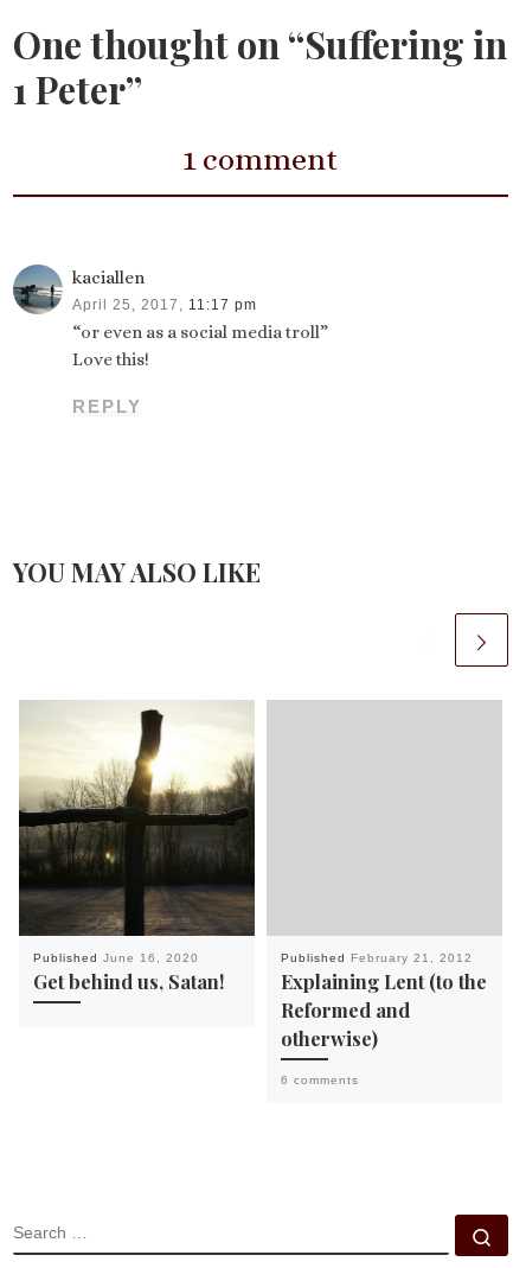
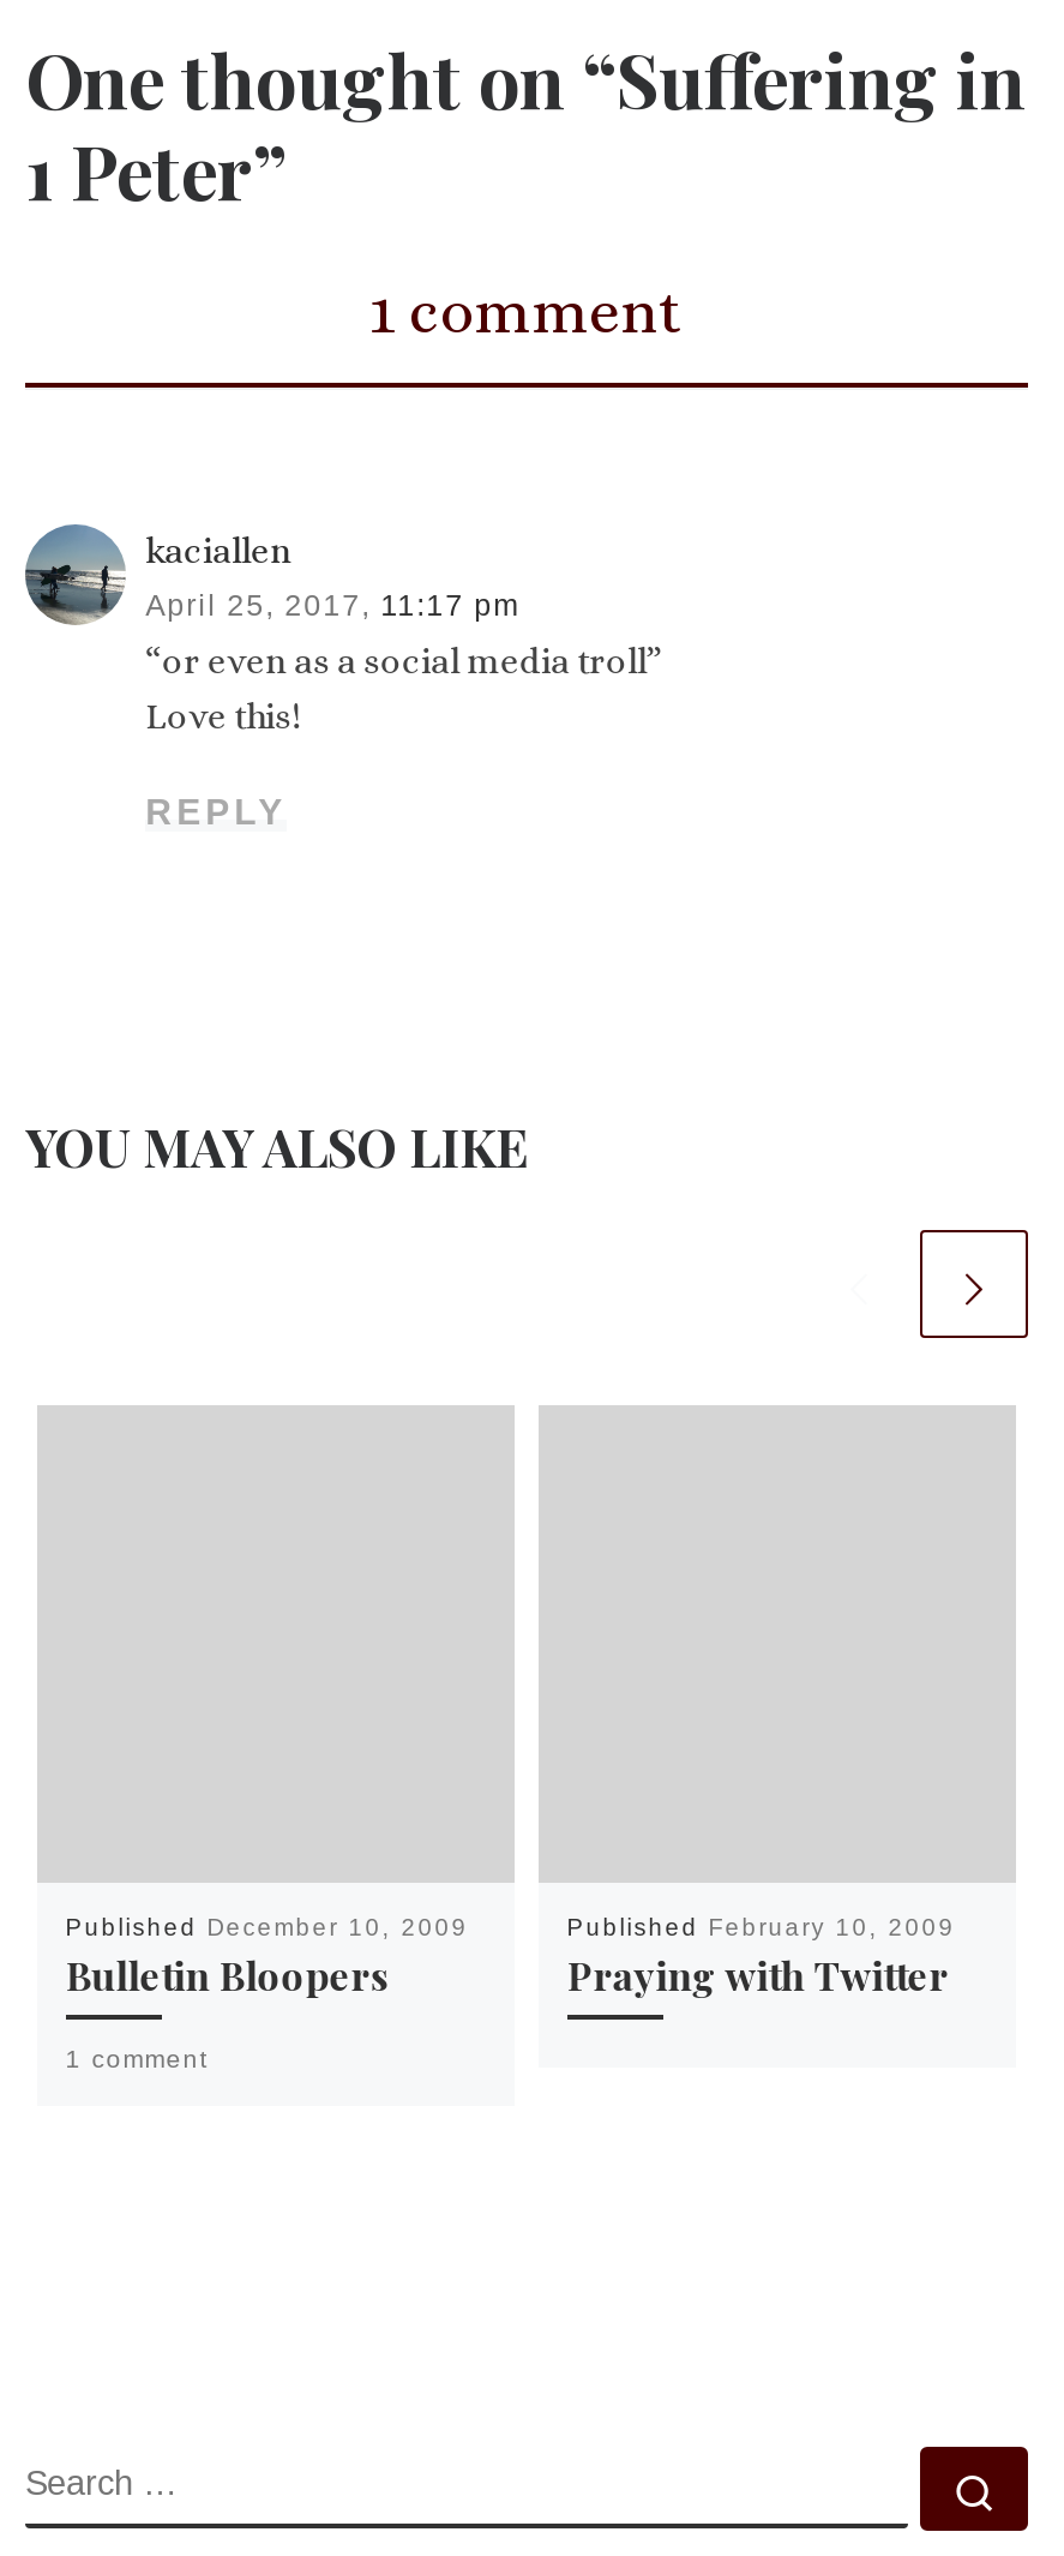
[18,709,256,937] [image] -> none
[33,952,224,995] Published June 16, 2020 | Get behind us, Satan! -> [65,1915,468,2002] Published December 10, 2009 | Bulletin Bloopers
[280,952,487,1052] Published February 21, 2012 | Explaining Lent (to the | Reformed and | otherwise) -> [65,2045,209,2071] 1 comment
[280,1073,359,1086] 6 comments -> [567,1915,955,2002] Published February 10, 2009 | Praying with Twitter

